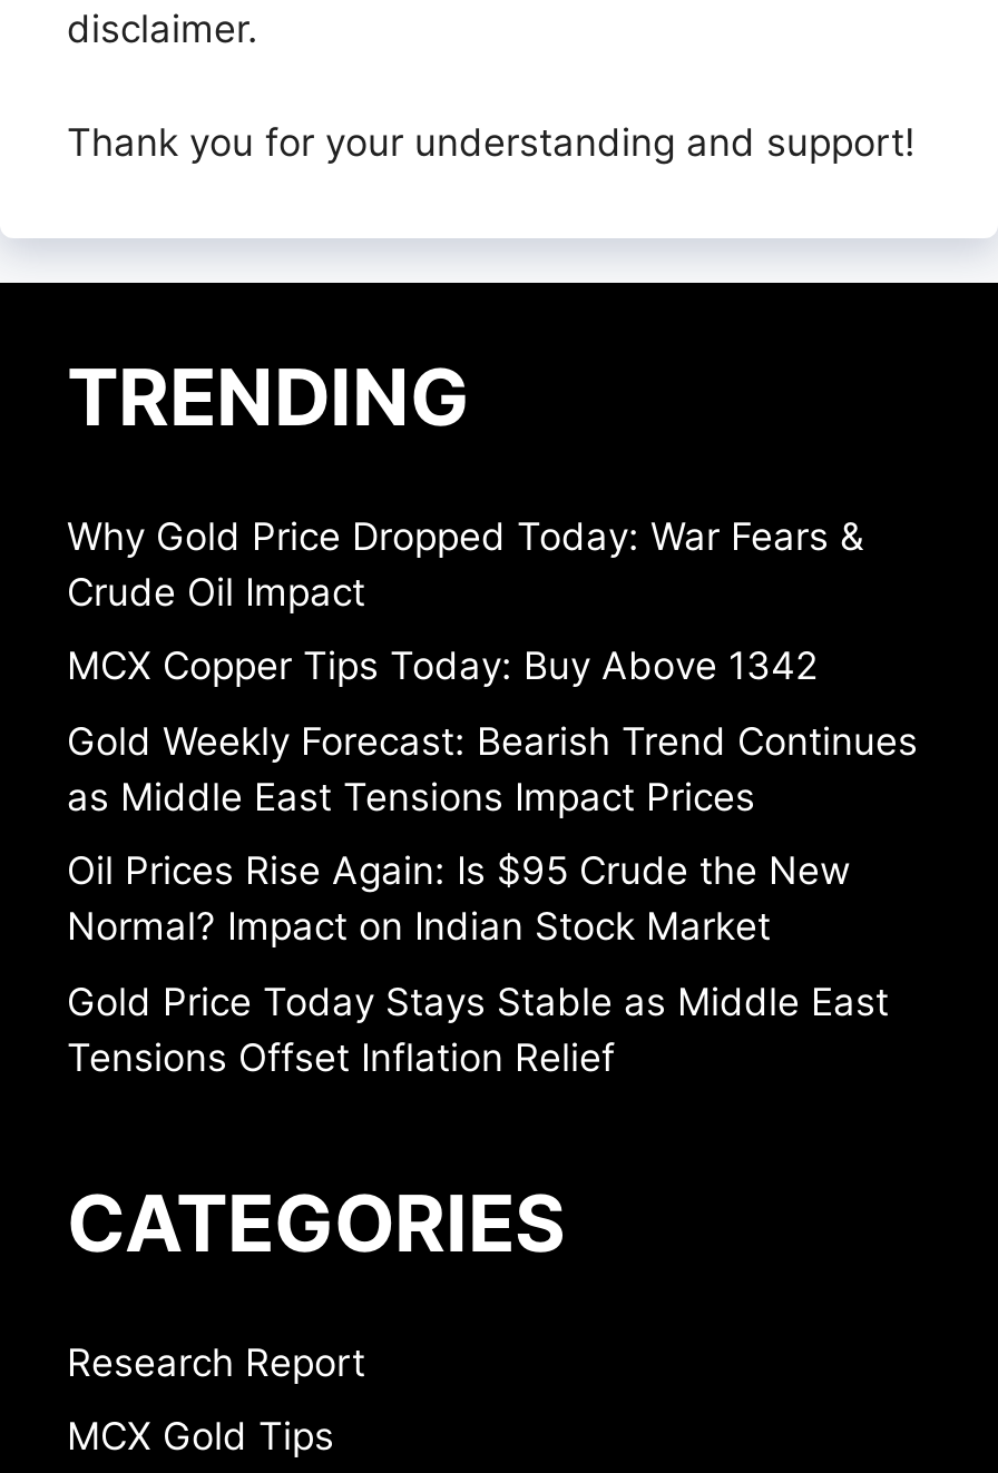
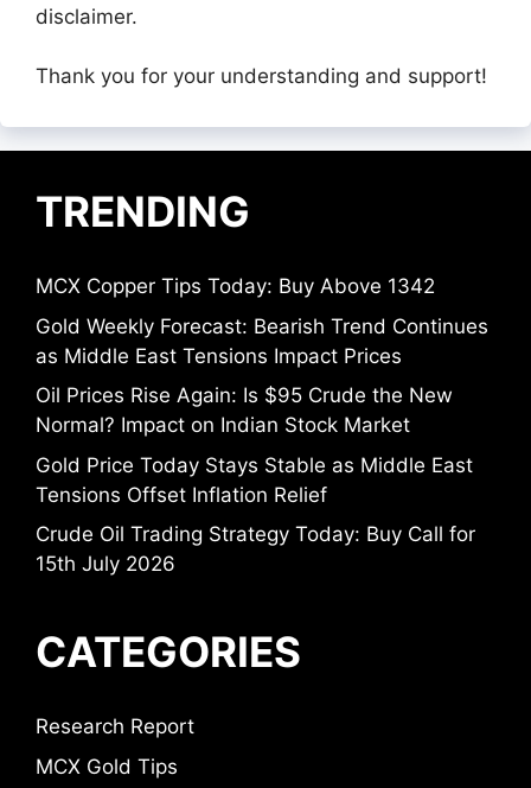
[67,514,864,615] Why Gold Price Dropped Today: War Fears & | Crude Oil Impact -> none
moved [67,645,918,1080] -> [36,274,488,506]: MCX Copper Tips Today: Buy Above 1342 | Gold Weekly Forecast: Bearish Trend Continues | as Middle East Tensions Impact Prices | Oil Prices Rise Again: Is $95 Crude the New | Normal? Impact on Indian Stock Market | Gold Price Today Stays Stable as Middle East | Tensions Offset Inflation Relief
none -> [36,522,475,576] Crude Oil Trading Strategy Today: Buy Call for | 15th July 2026

